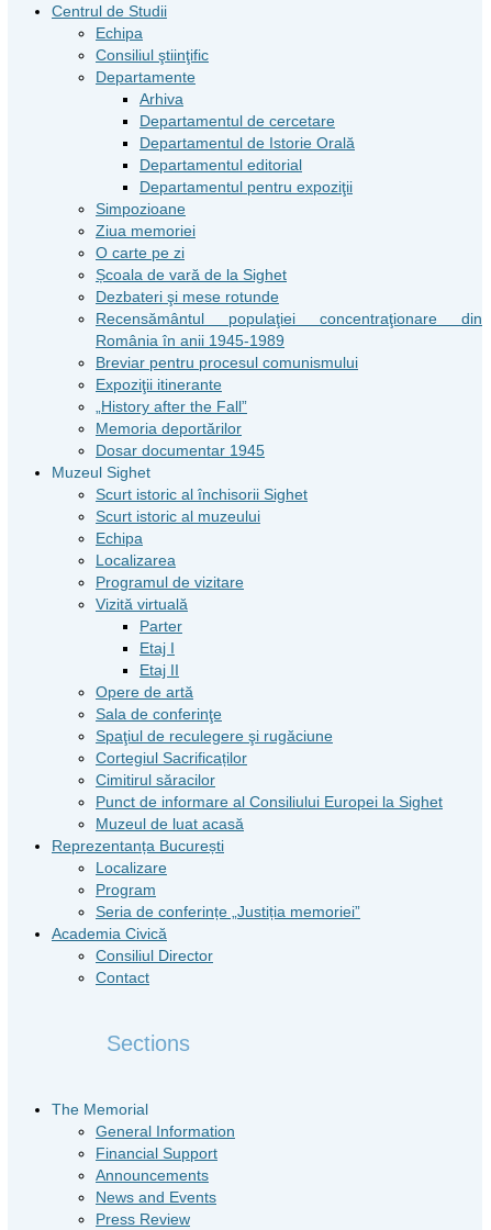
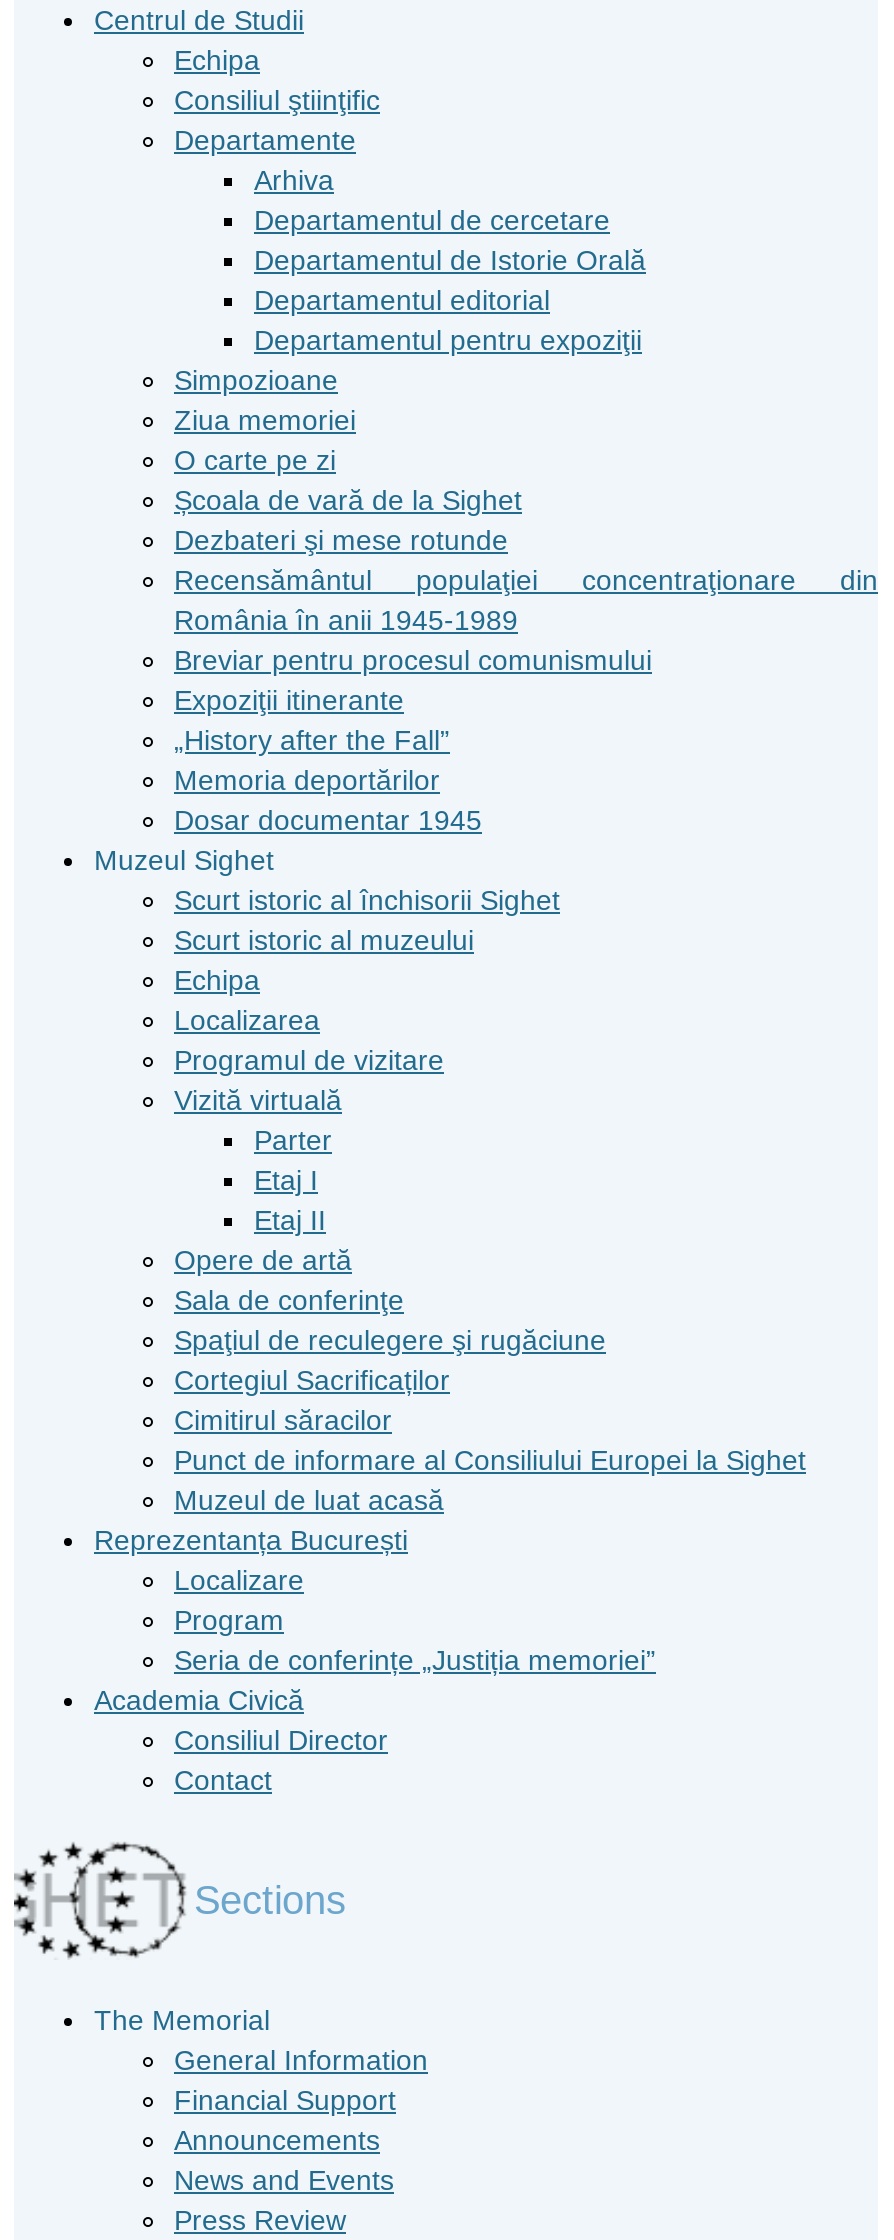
none -> [12,1840,188,1960] [image]

